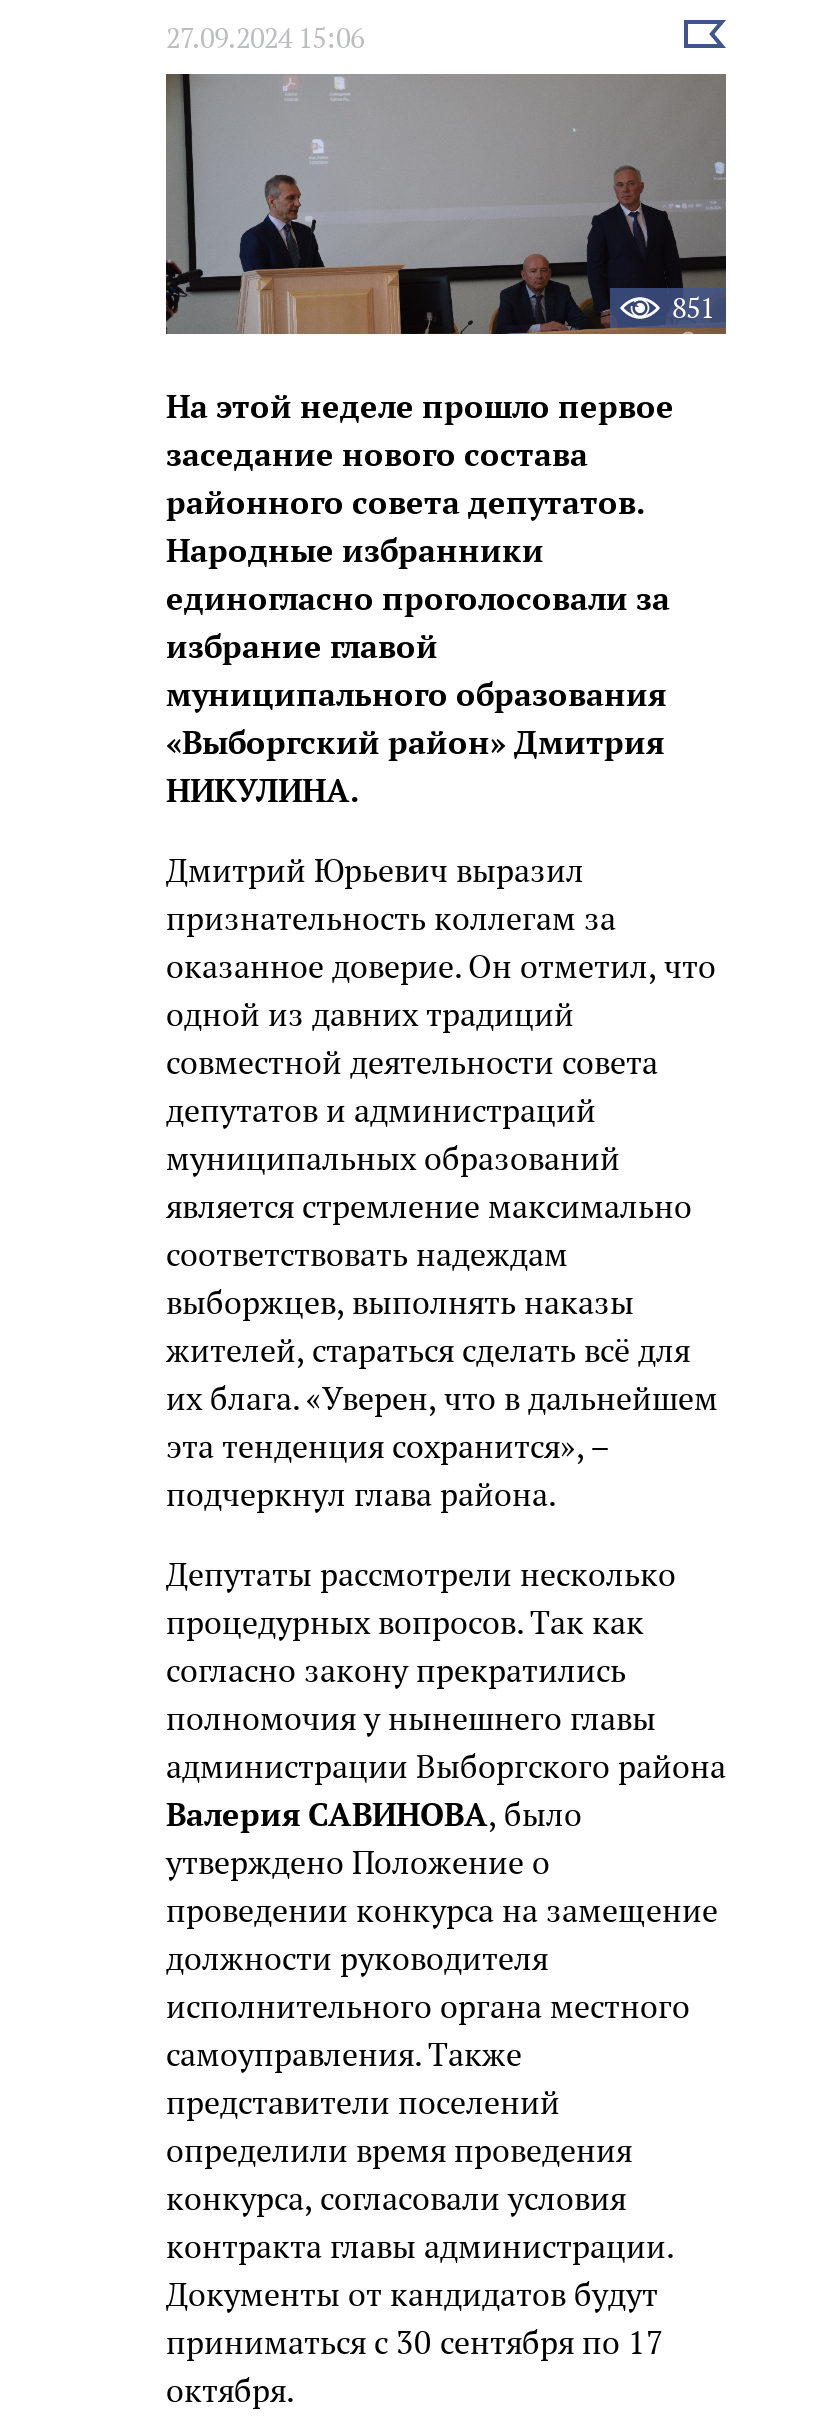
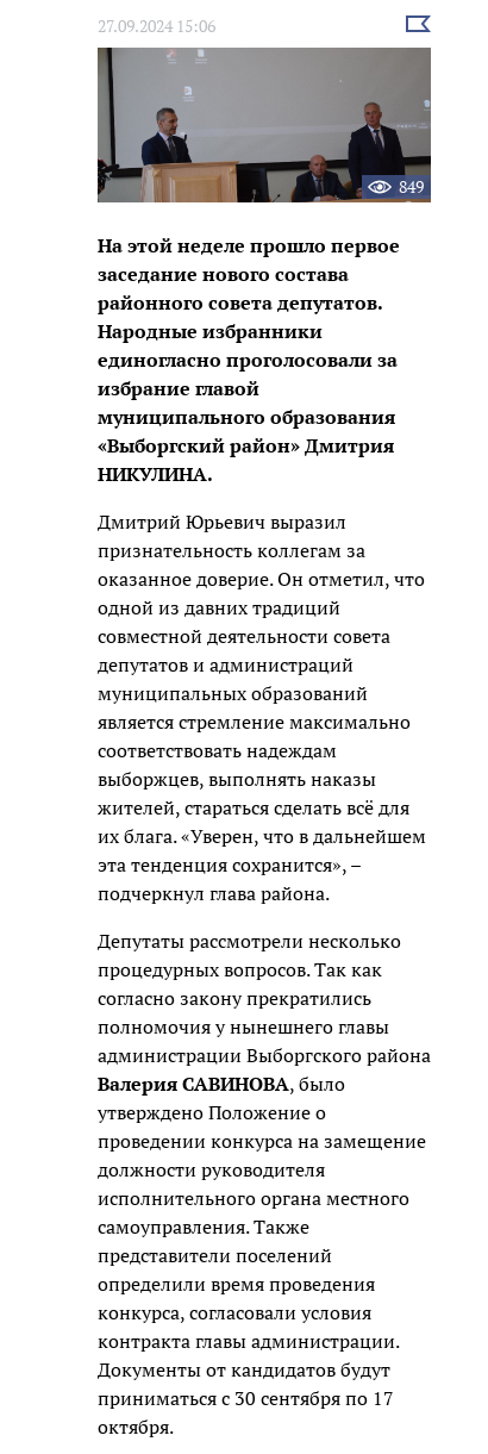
[672,287,714,325] 851 -> [399,175,424,197] 849

